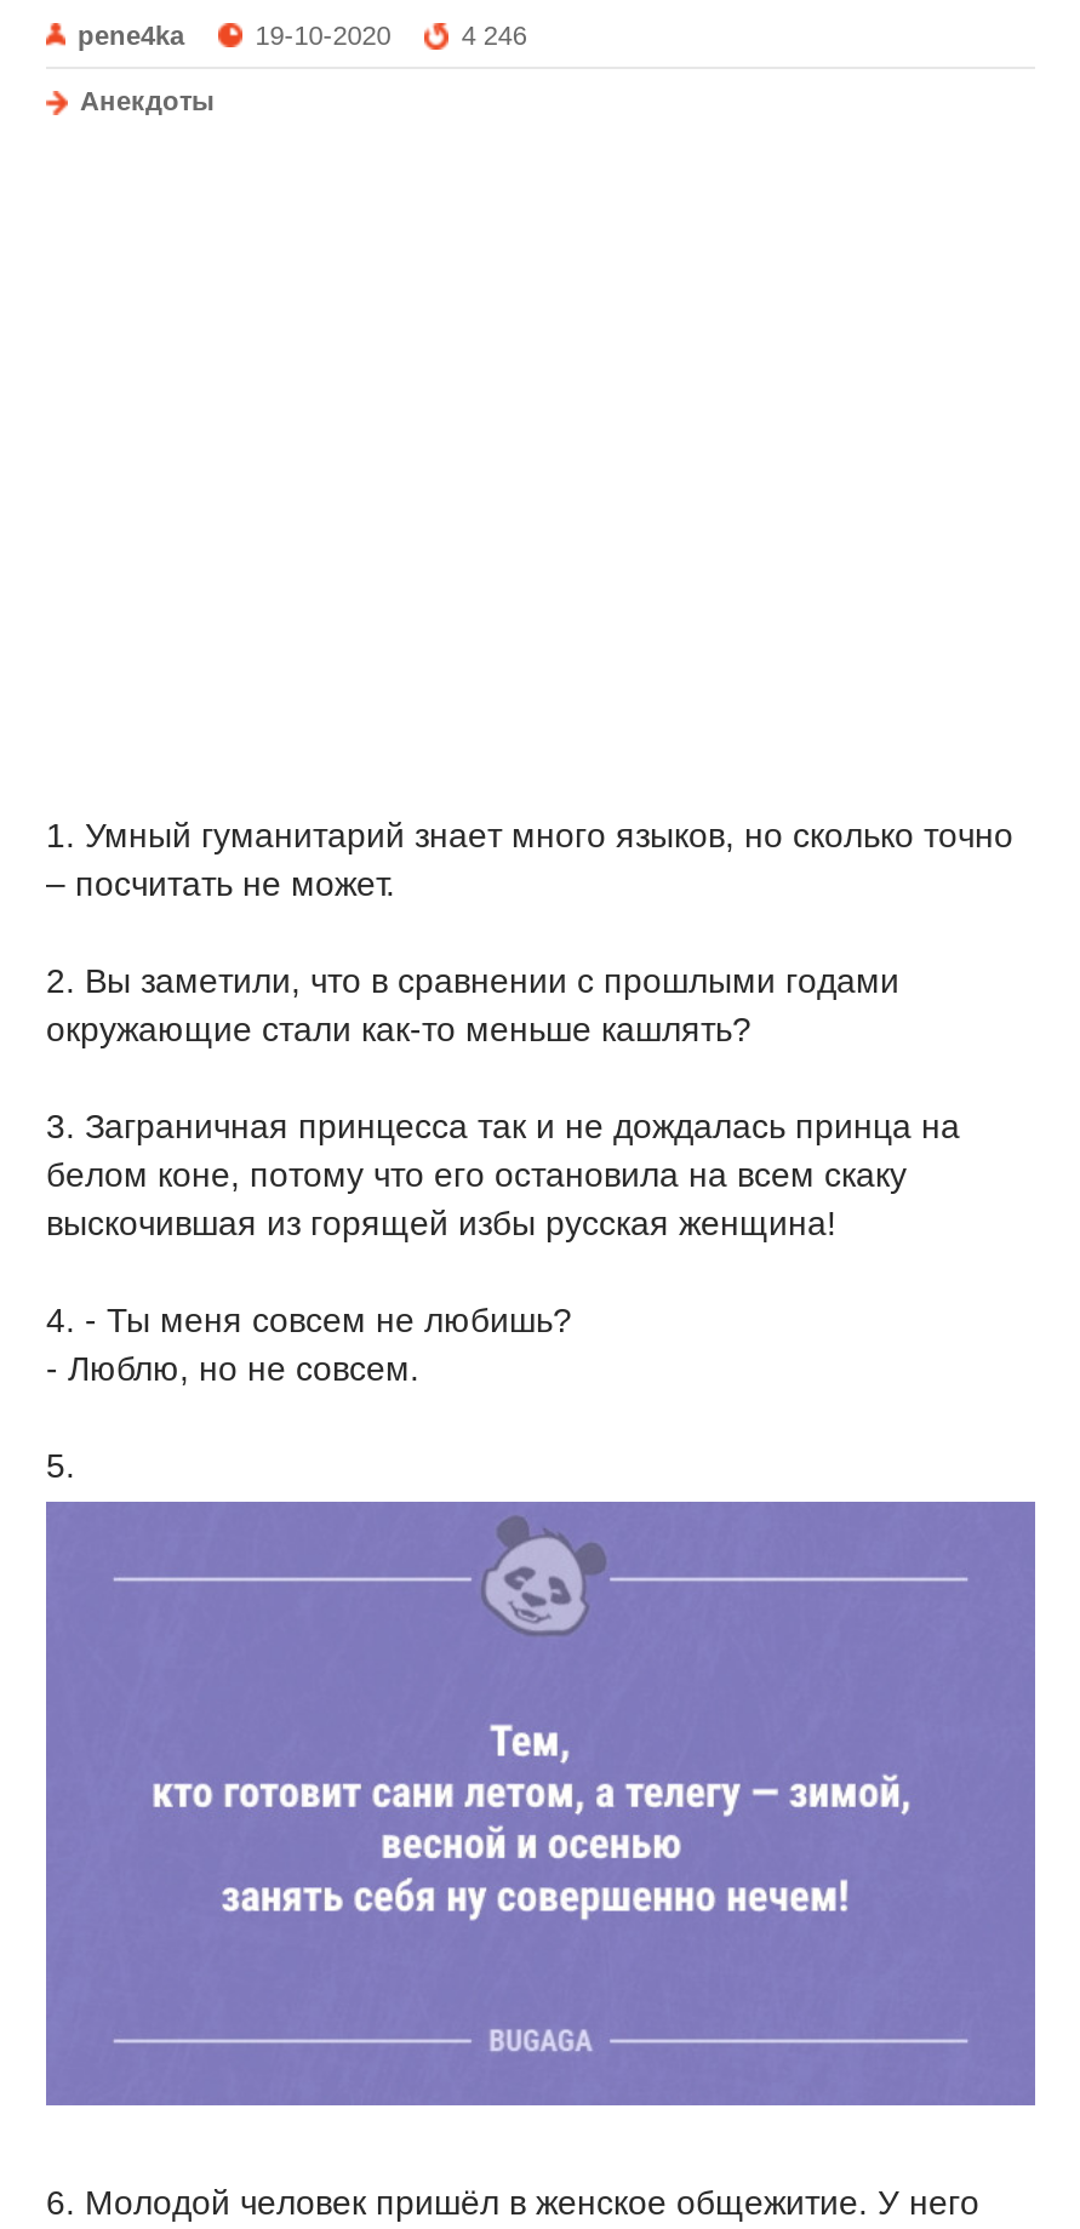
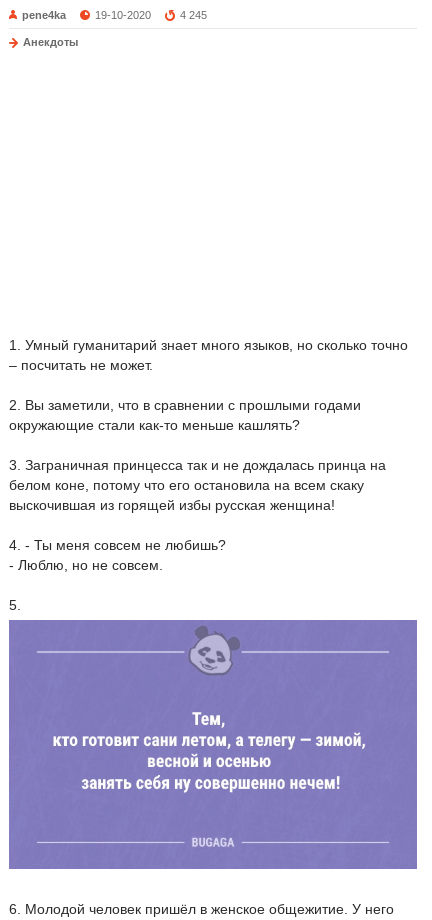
[462,21,527,50] 4 246 -> [180,9,207,21] 4 245

